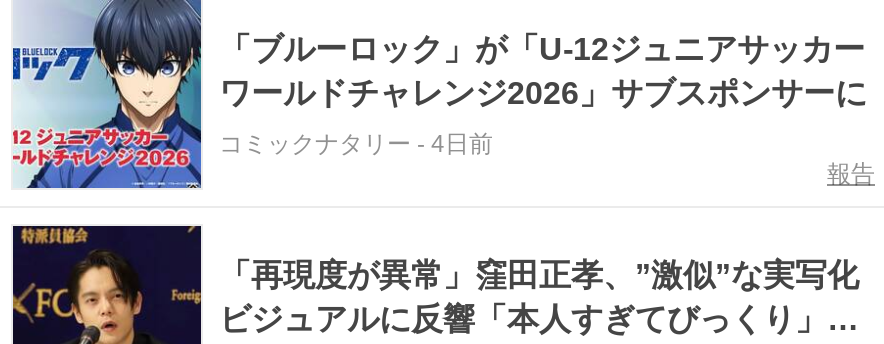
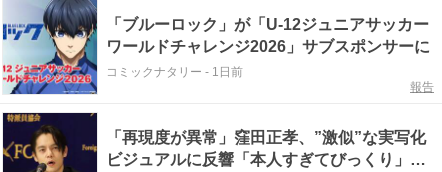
[219,130,493,158] コミックナタリー- 4日前 -> [106,65,243,79] コミックナタリー- 1日前

